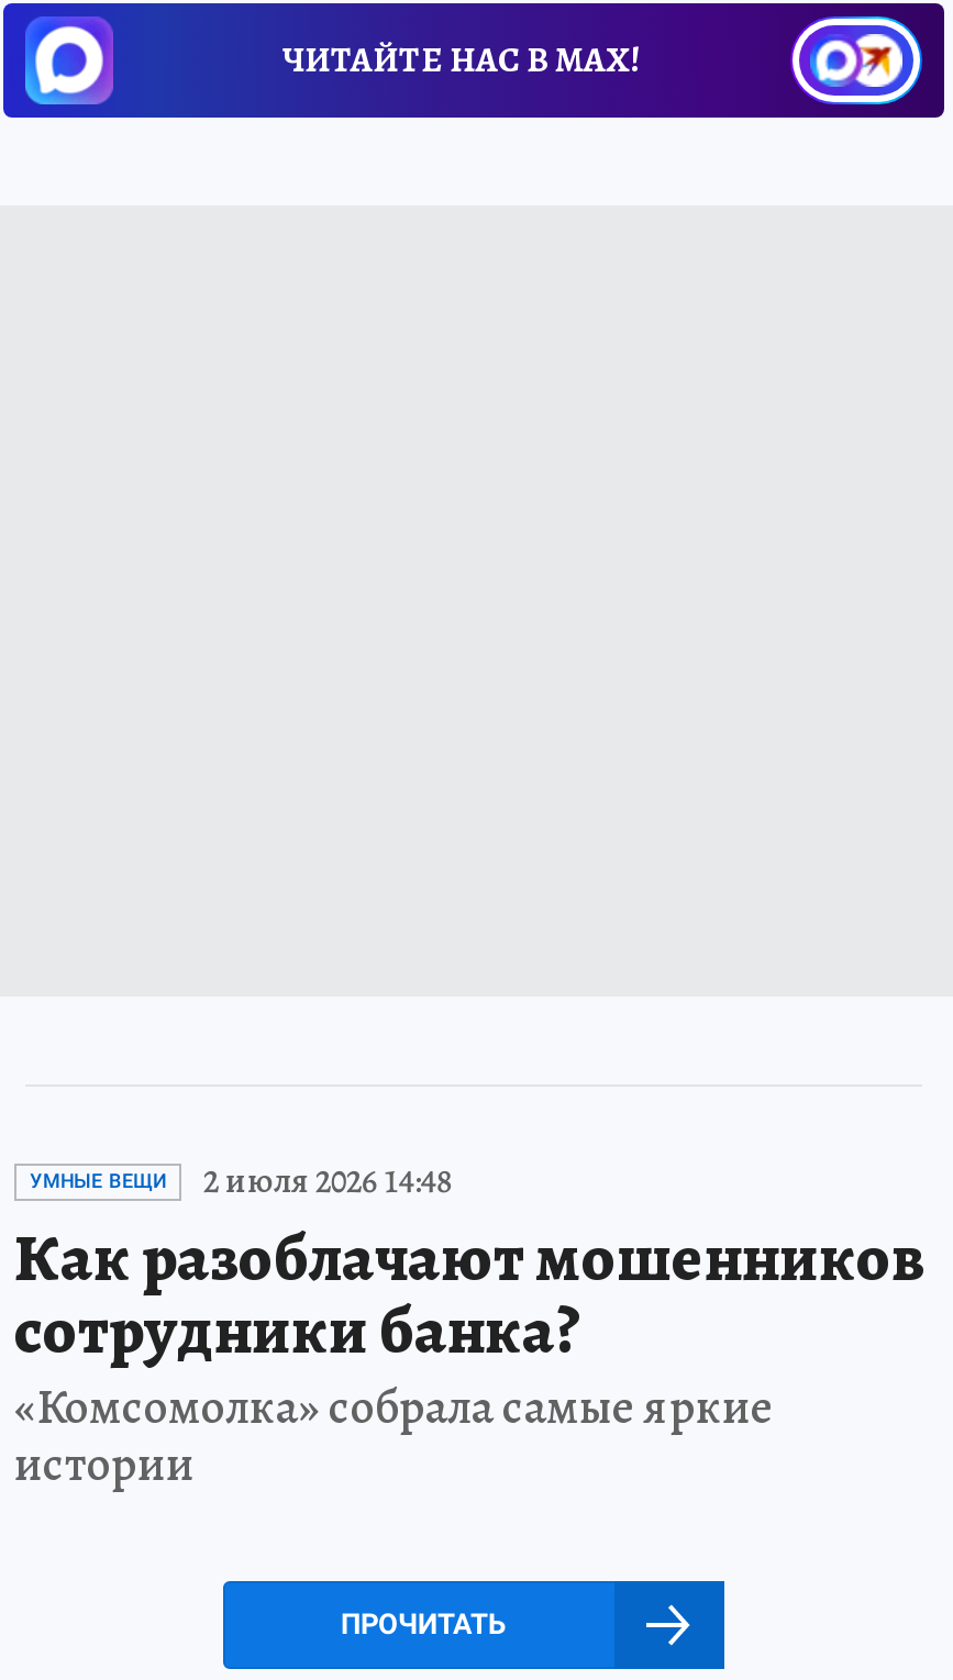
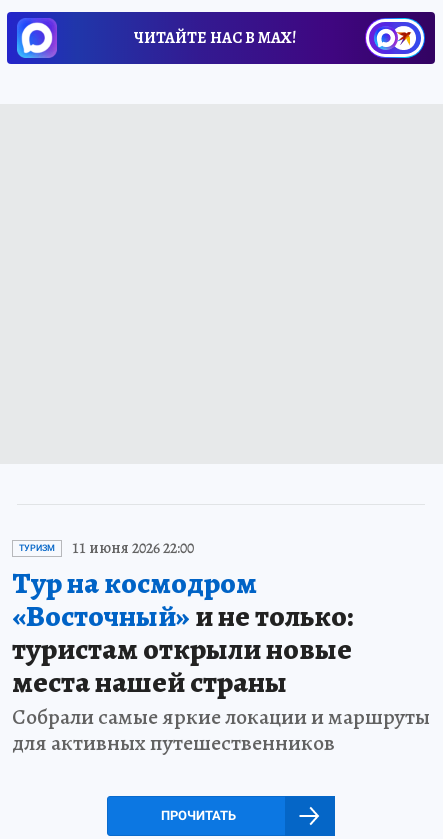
[14,1157,927,1498] УМНЫЕ ВЕЩИ | 2 июля 2026 14:48 | Как разоблачают мошенников | сотрудники банка? | «Комсомолка» собрала самые яркие | истории -> [12,537,430,758] ТУРИЗМ | 11 июня 2026 22:00 | Тур на космодром | «Восточный»и не только: | туристам открыли новые | места нашей страны | Собрали самые яркие локации и маршруты | для активных путешественников

